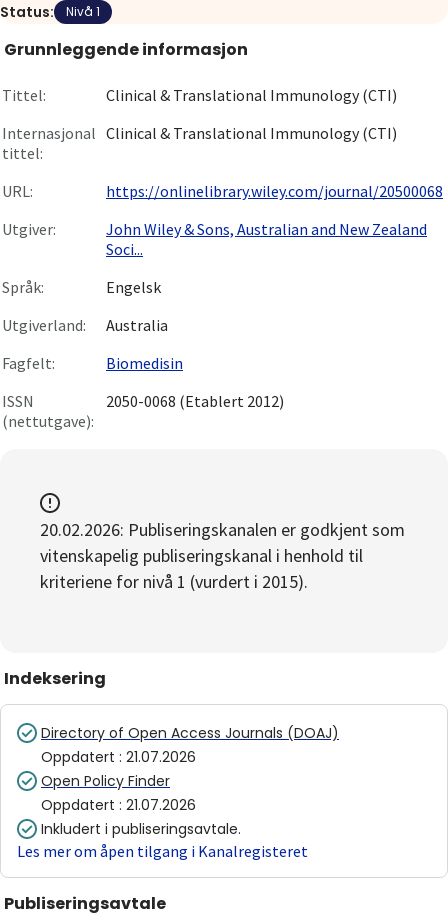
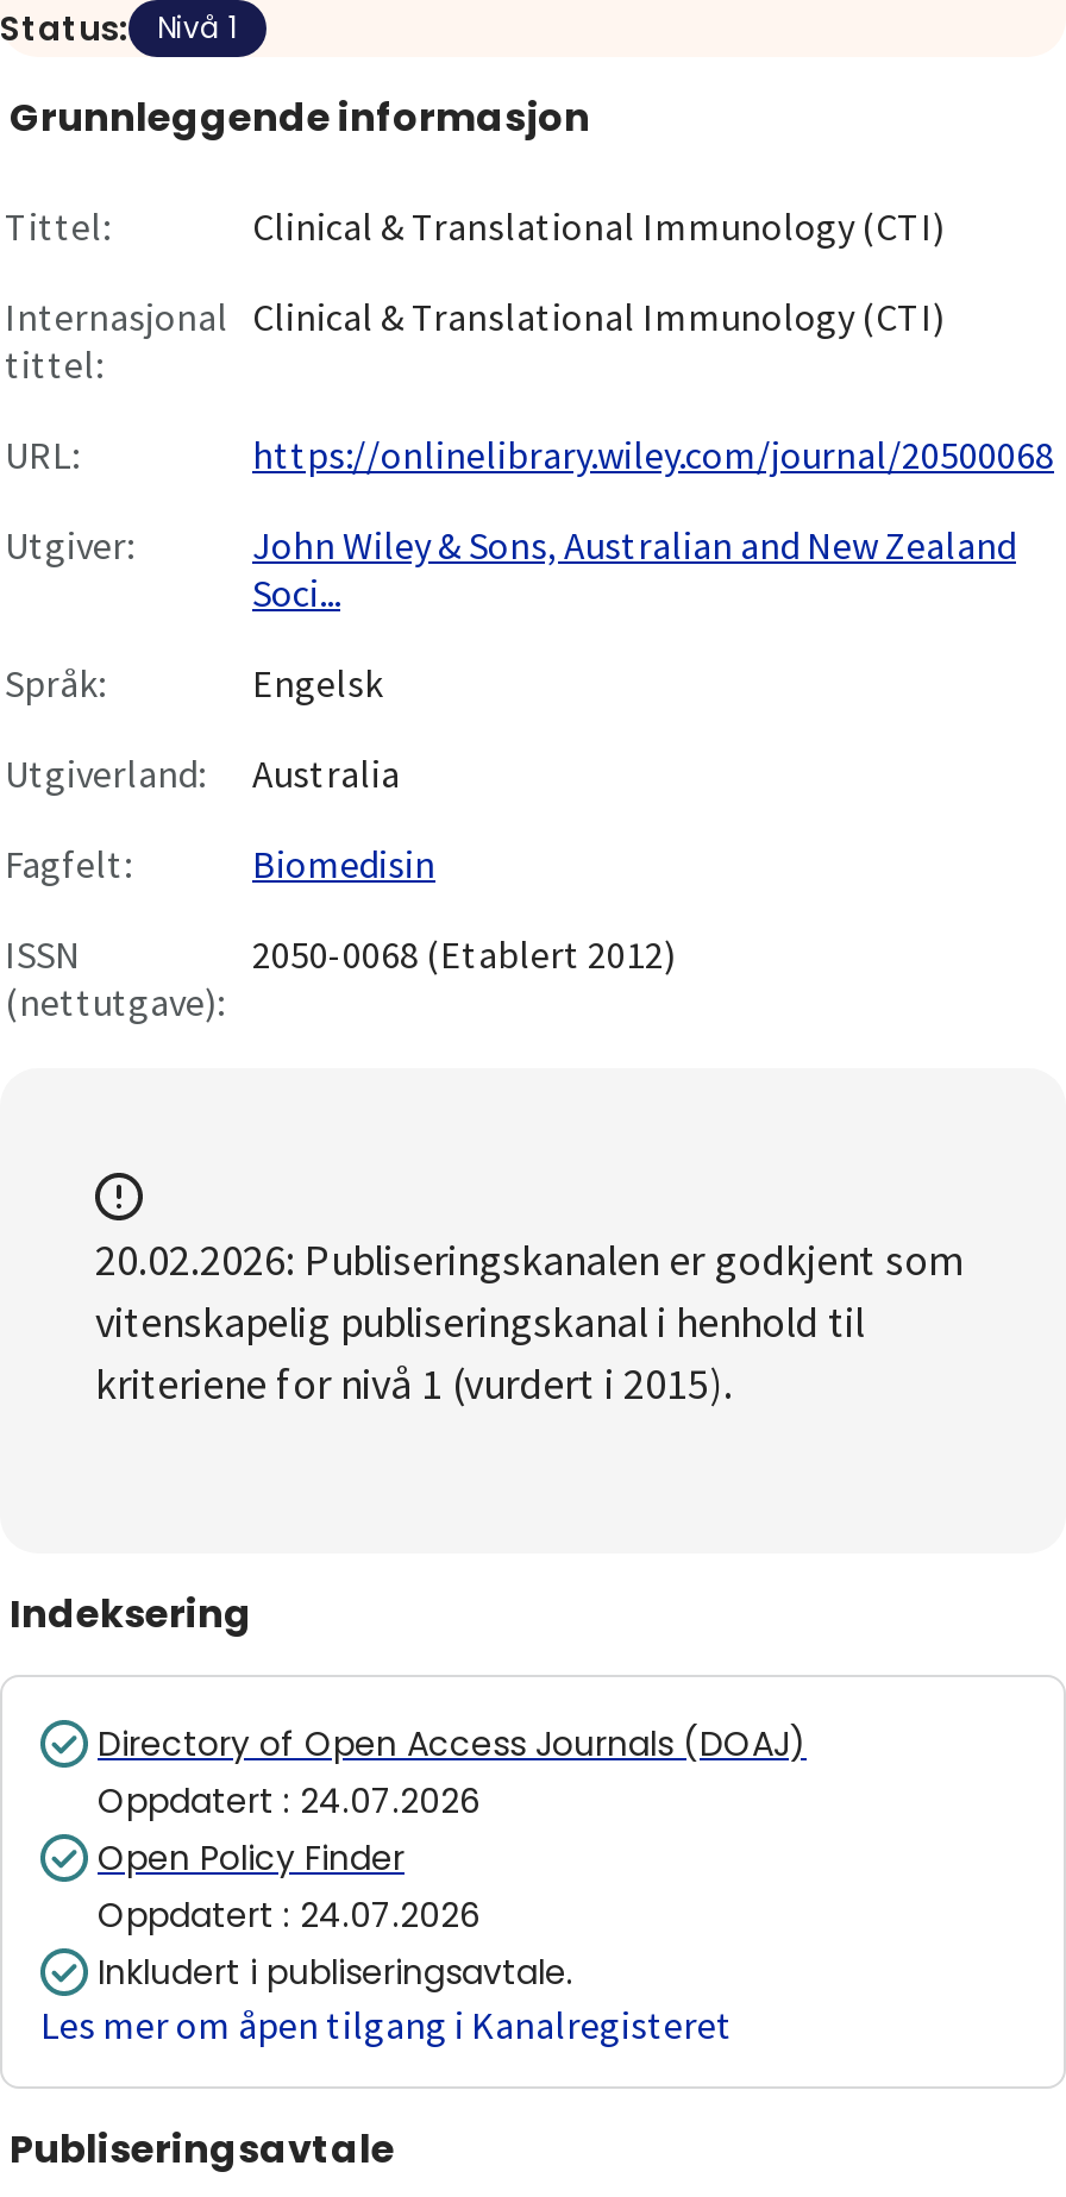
[41,747,196,767] Oppdatert: 21.07.2026 -> [98,1777,481,1825] Oppdatert: 24.07.2026
[41,795,196,815] Oppdatert: 21.07.2026 -> [98,1891,481,1939] Oppdatert: 24.07.2026

